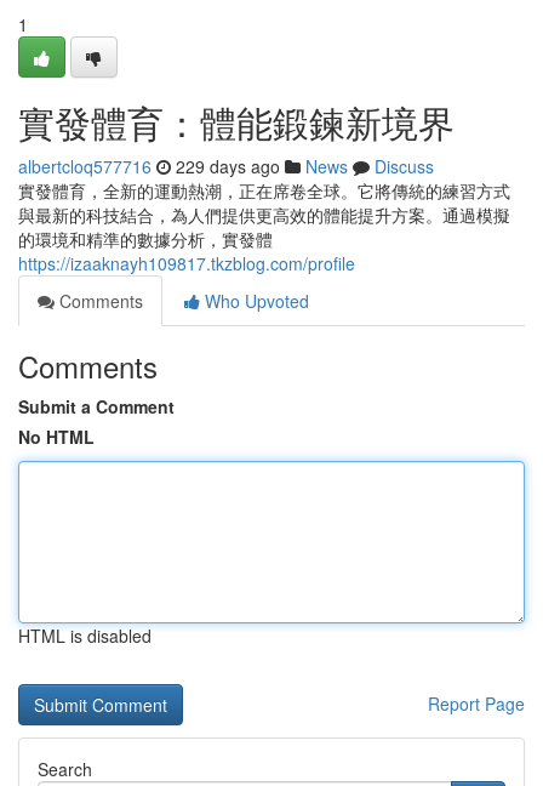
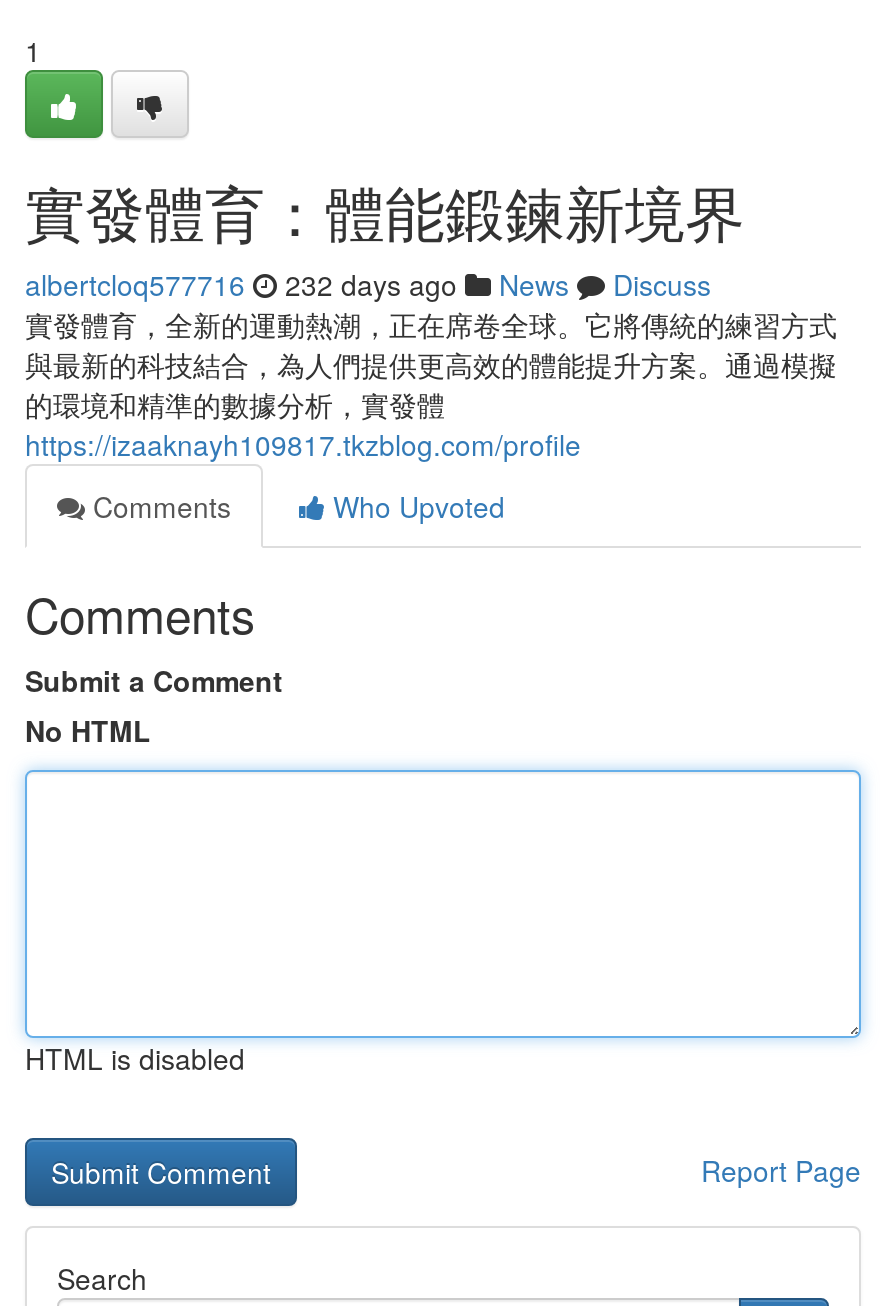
[18,154,434,178] albertcloq577716 229 days ago News Discuss -> [25,264,711,304] albertcloq577716 232 days ago News Discuss

